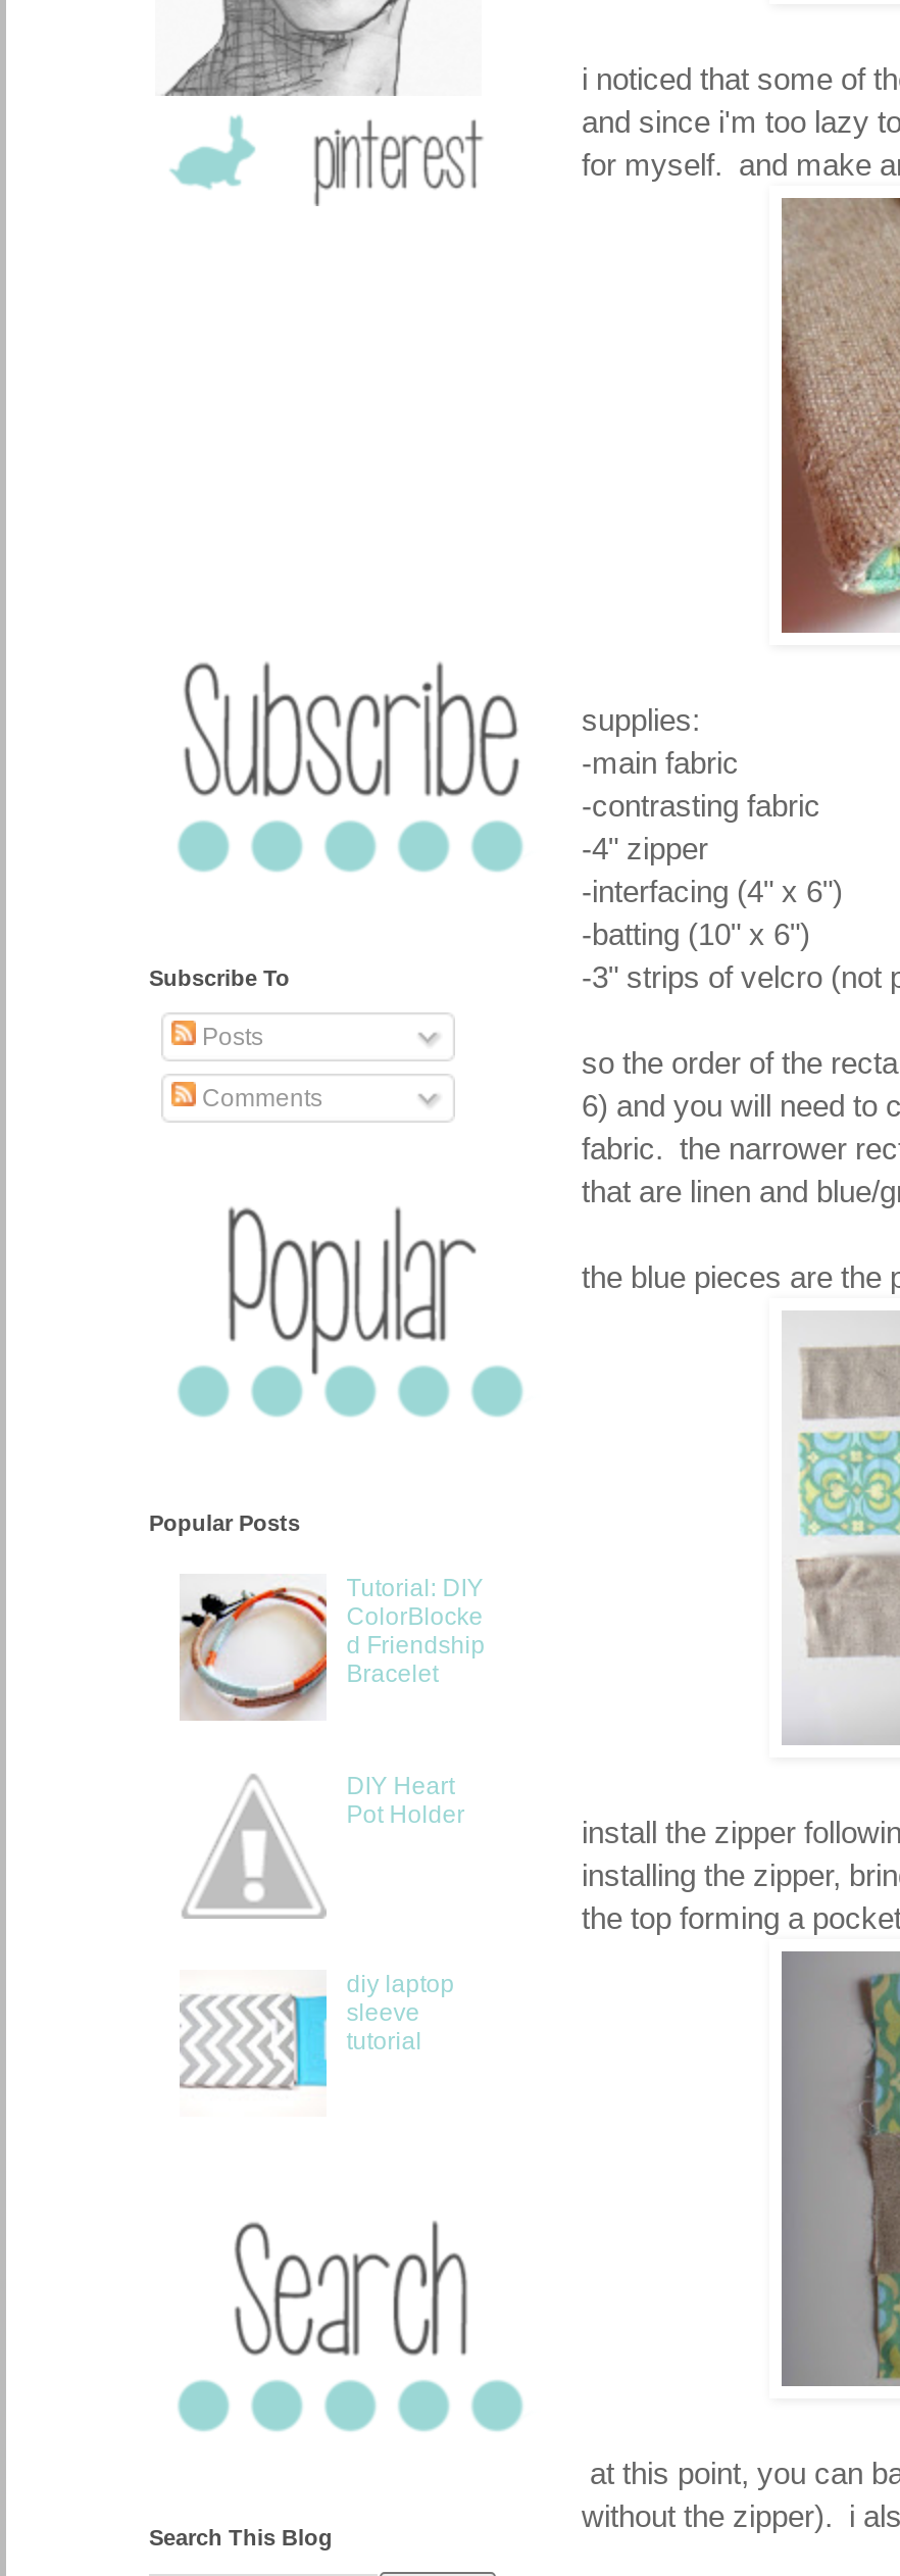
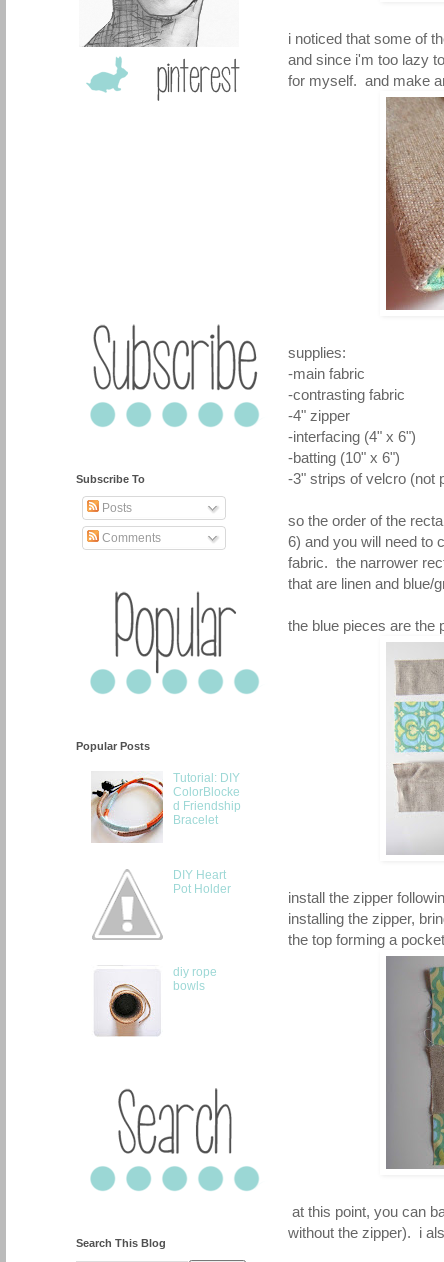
[178,1970,455,2115] [image] | diy laptop | sleeve | tutorial -> [92,965,217,1037] [image] | diy rope | bowls

